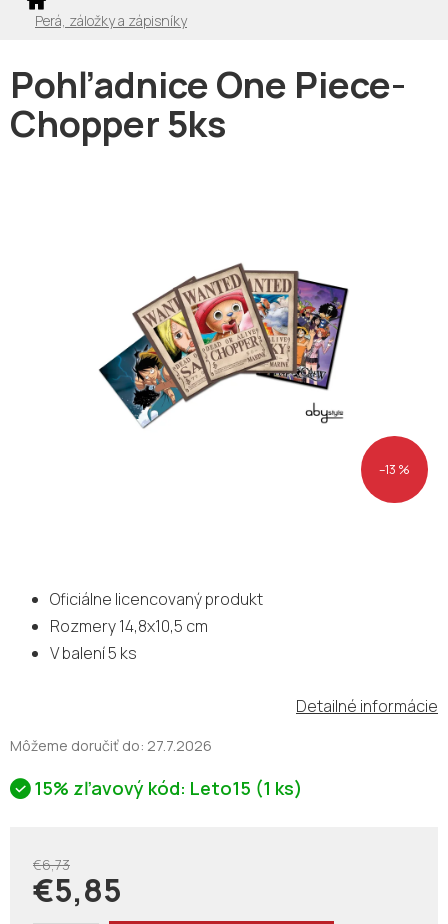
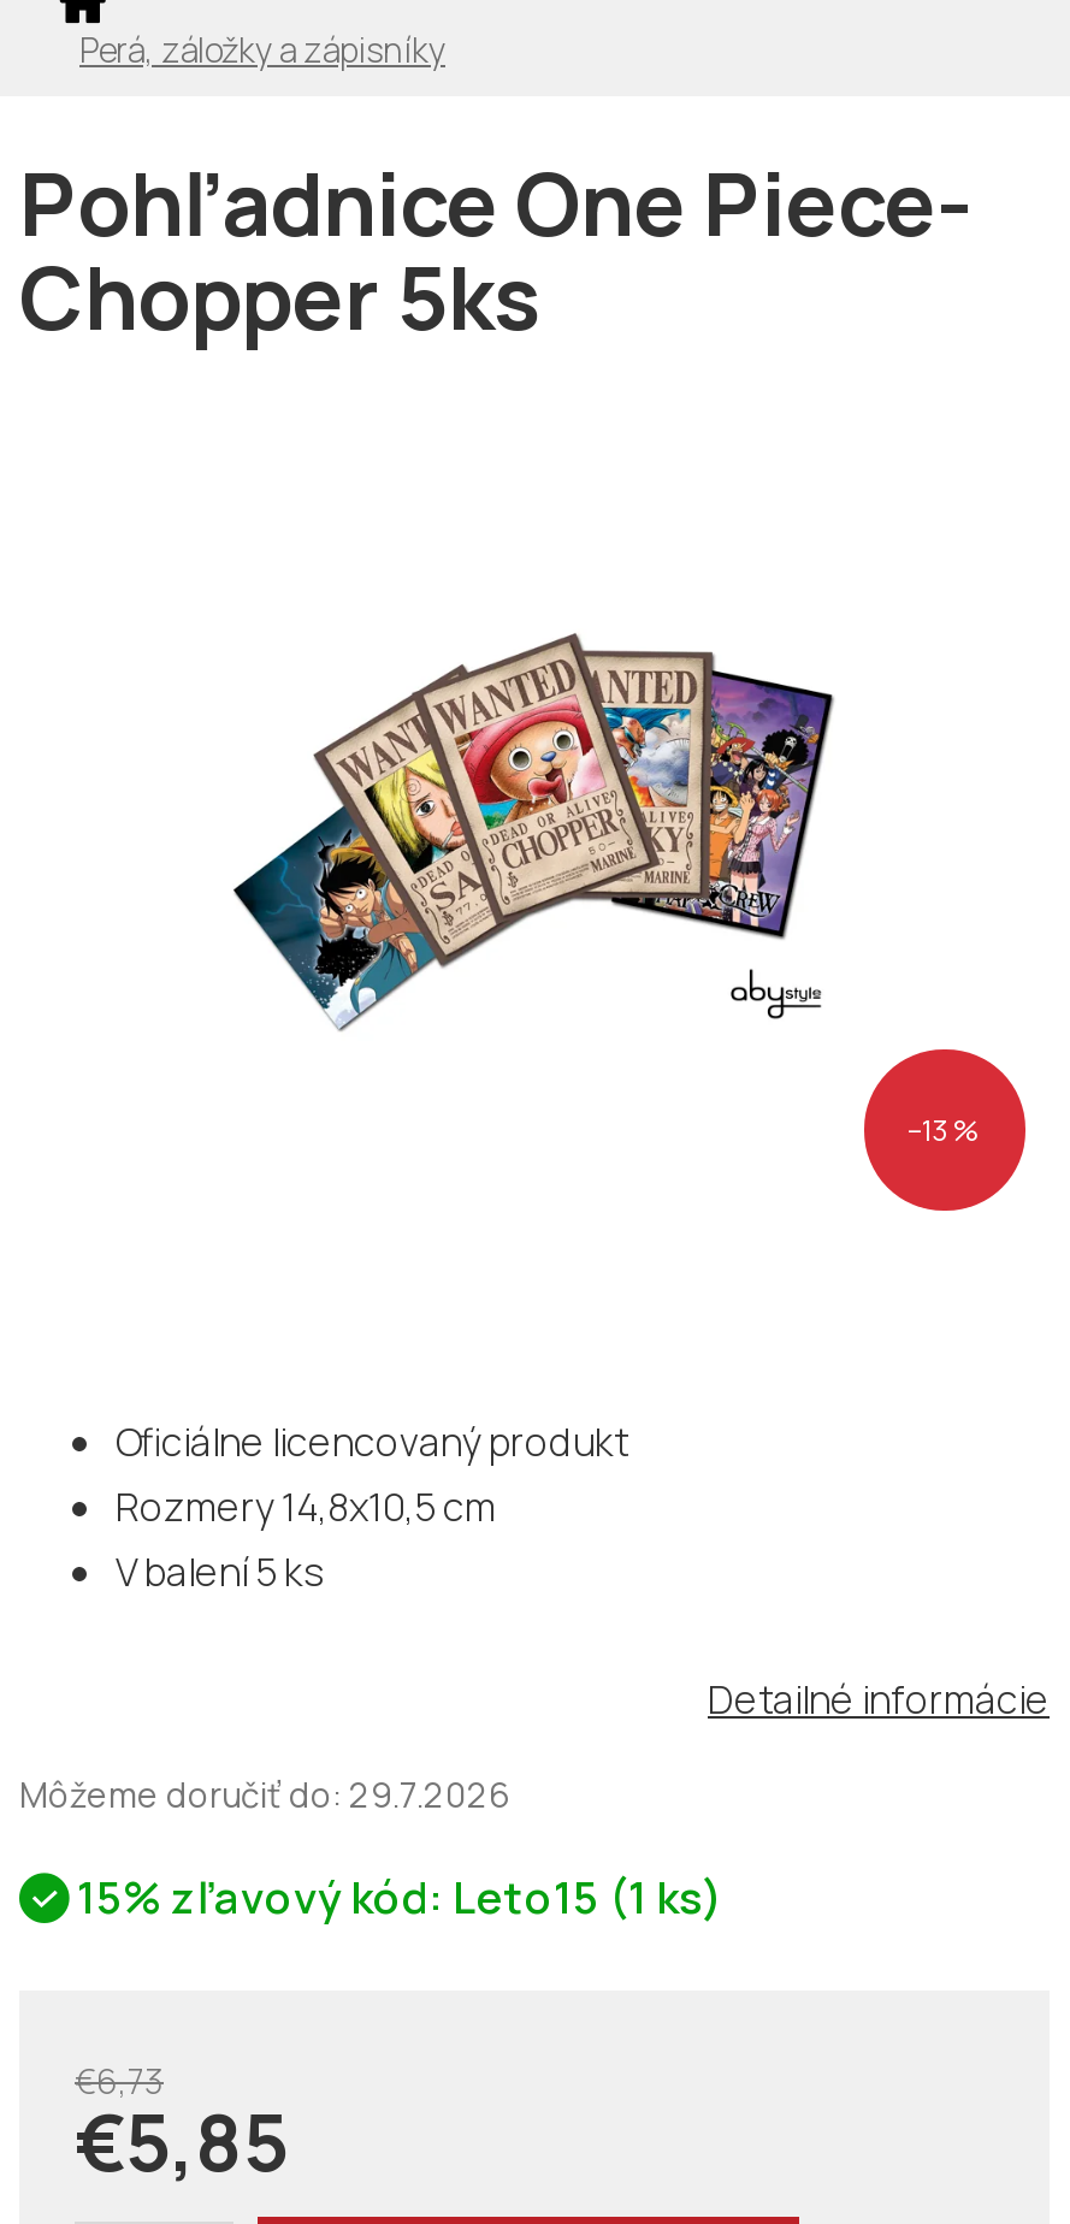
[10,736,212,755] Môžeme doručiť do: 27.7.2026 -> [19,1771,510,1817] Môžeme doručiť do: 29.7.2026

